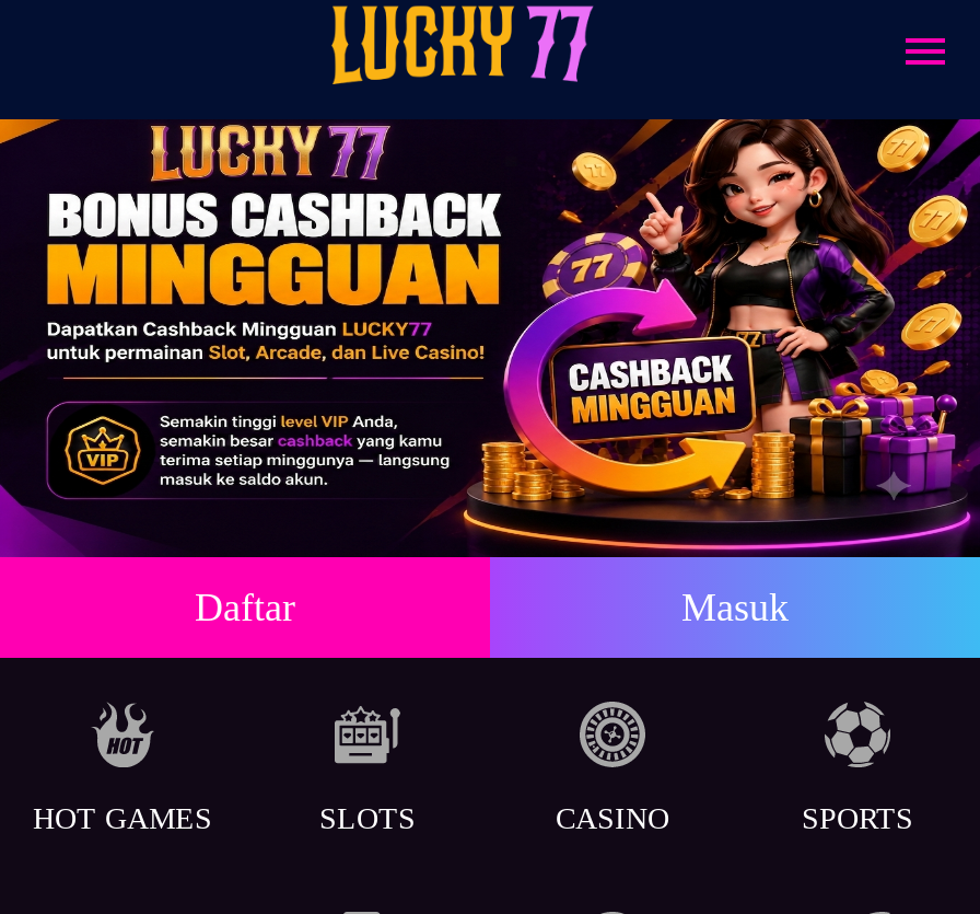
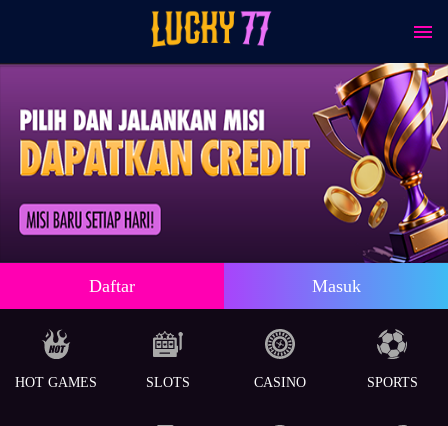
[7,117,973,557] [image] -> [3,62,445,263] [image]

